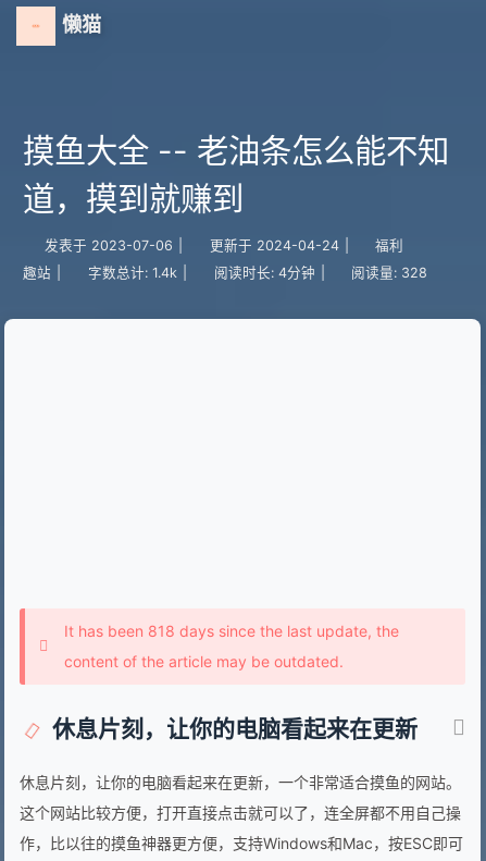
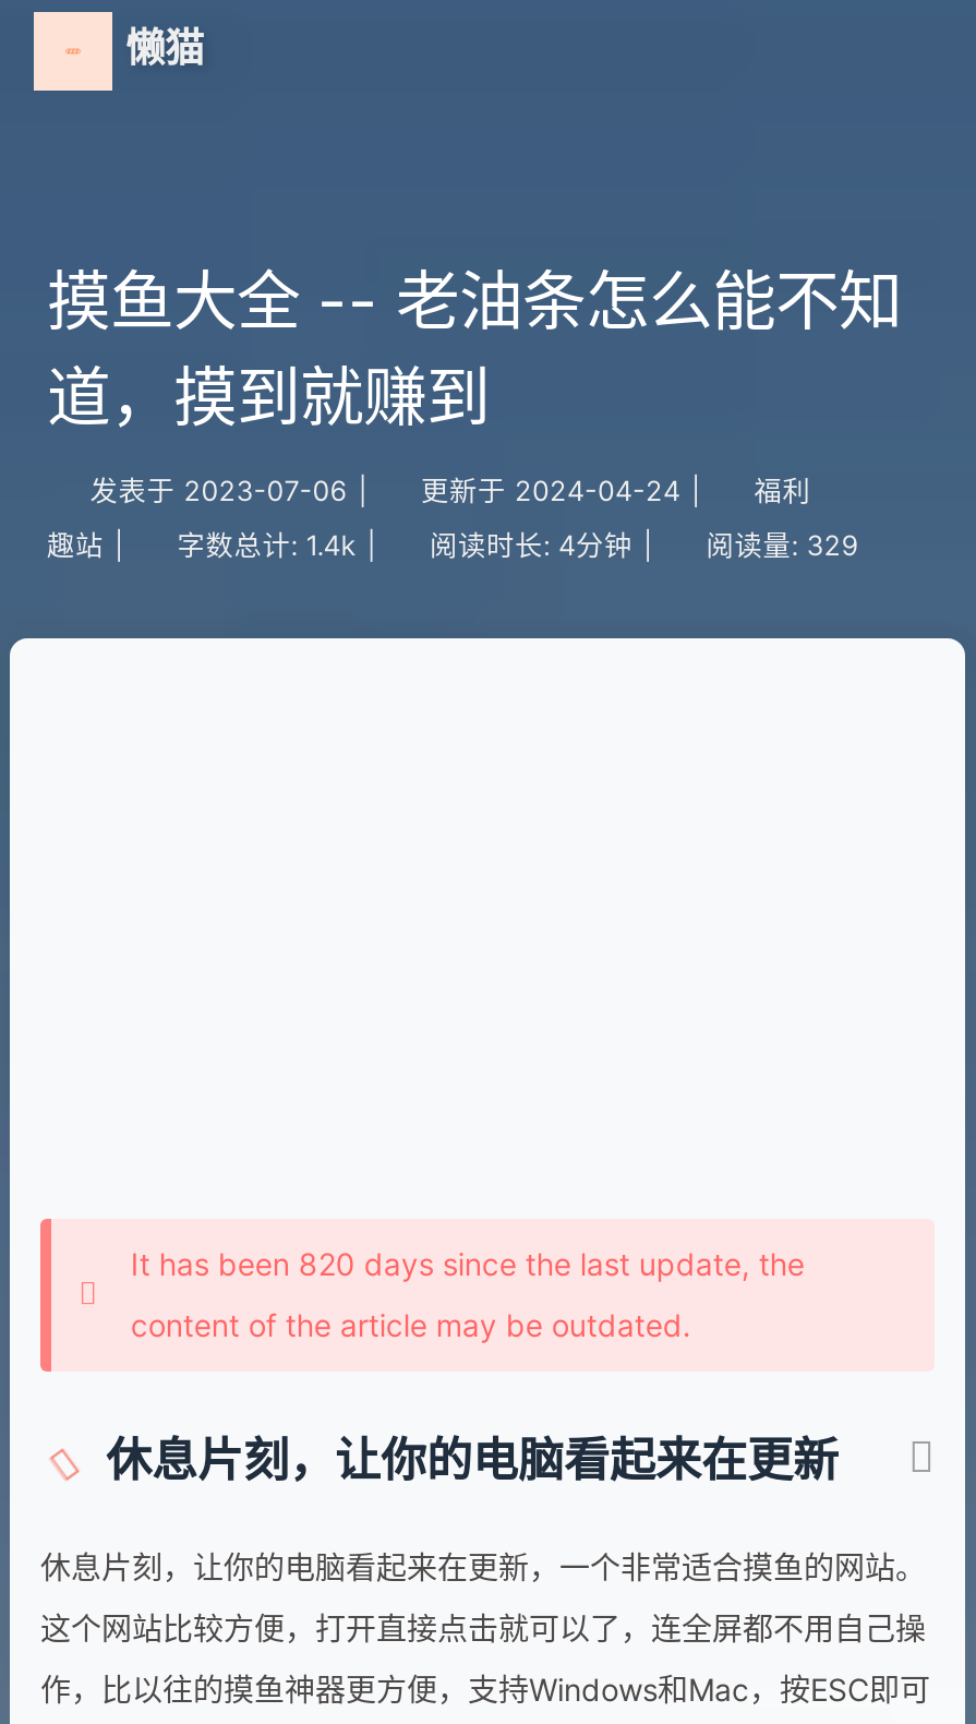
[351,265,428,281] 阅读量: 328 -> [706,529,859,562] 阅读量: 329
[65,622,399,640] It has been 818 days since the last update, the -> [131,1245,805,1282] It has been 820 days since the last update, the

